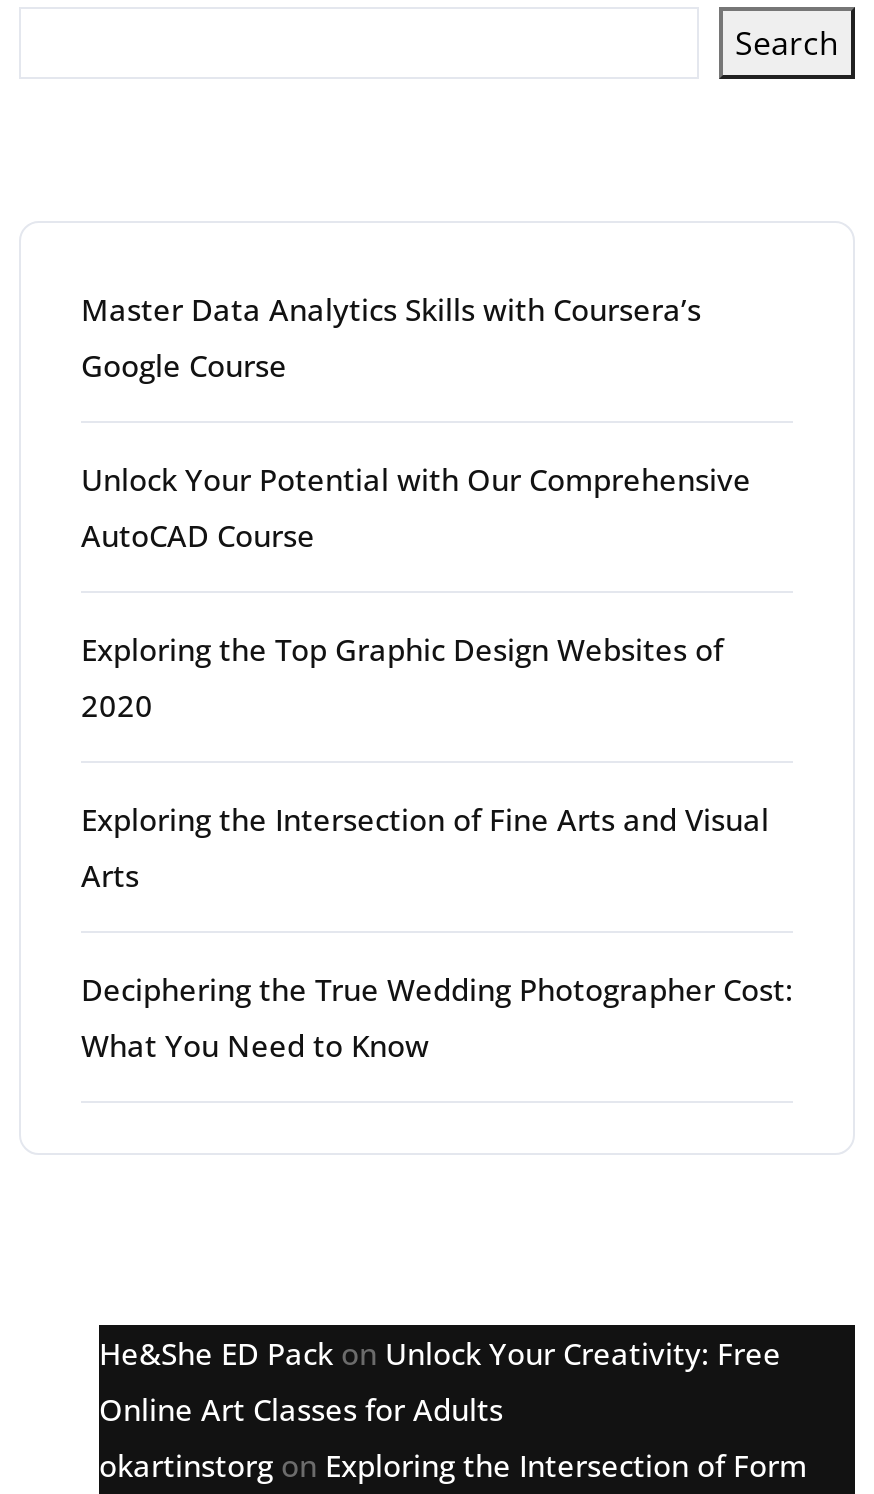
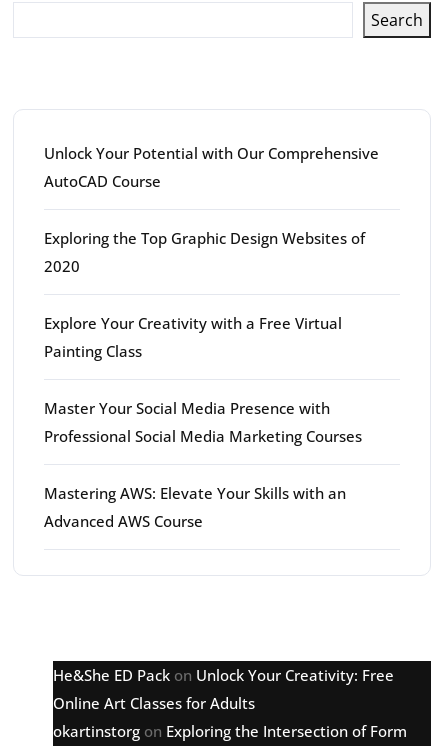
[81,288,701,384] Master Data Analytics Skills with Coursera’s | Google Course -> none
moved [81,458,751,724] -> [44,143,379,276]: Unlock Your Potential with Our Comprehensive | AutoCAD Course | Exploring the Top Graphic Design Websites of | 2020
[81,798,793,1064] Exploring the Intersection of Fine Arts and Visual | Arts | Deciphering the True Wedding Photographer Cost: | What You Need to Know -> [44,313,362,531] Explore Your Creativity with a Free Virtual | Painting Class | Master Your Social Media Presence with | Professional Social Media Marketing Courses | Mastering AWS: Elevate Your Skills with an | Advanced AWS Course

